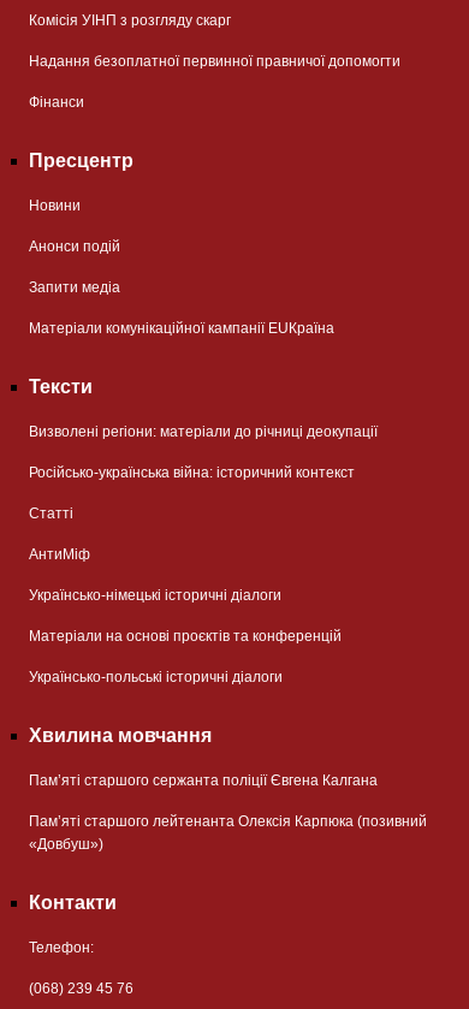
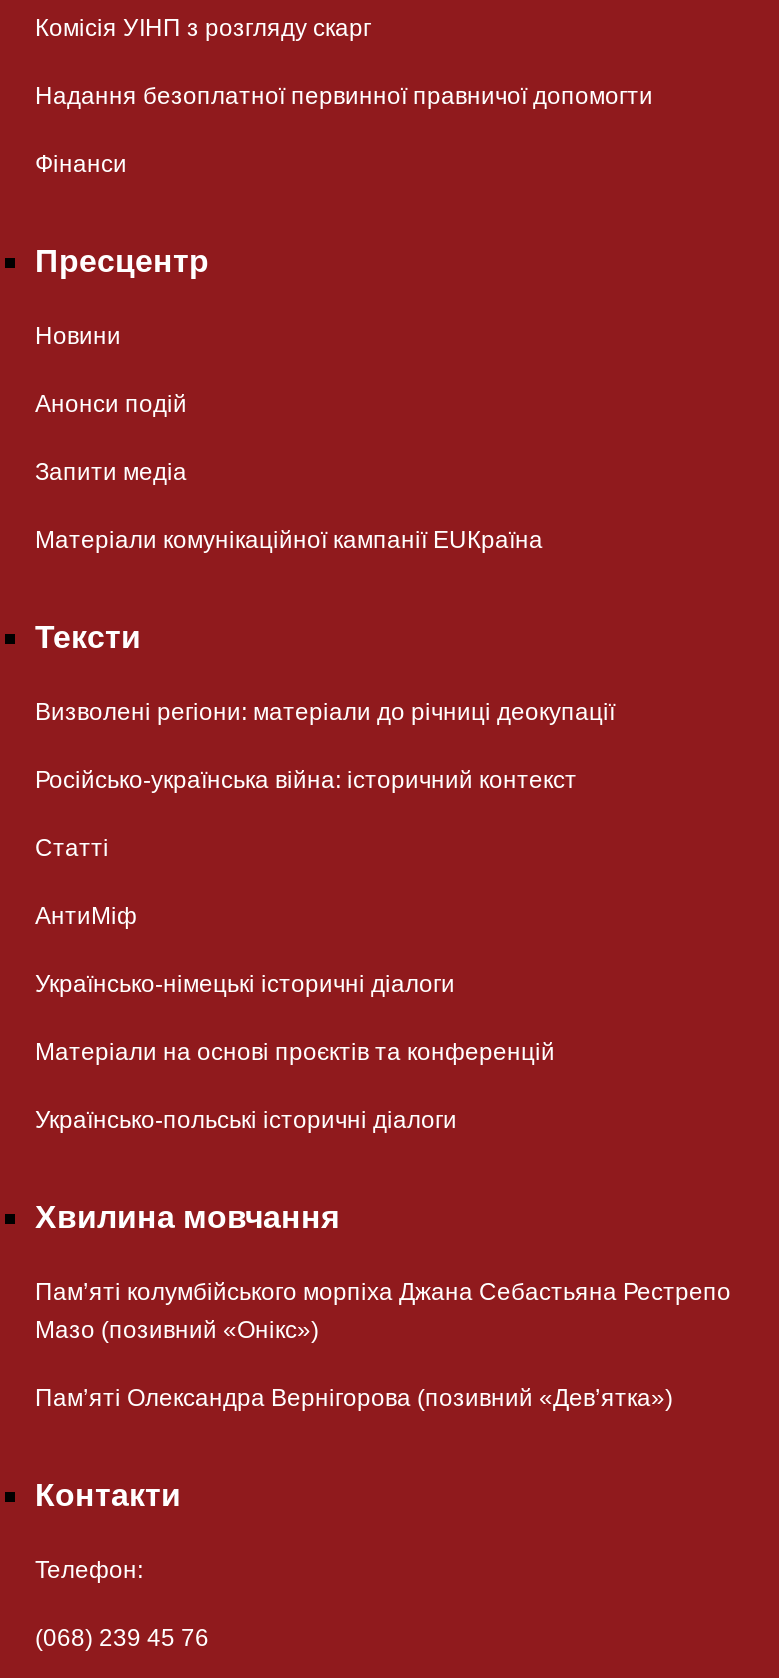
[29,772,378,789] Пам’яті старшого сержанта поліції Євгена Калгана -> [35,1278,731,1344] Пам’яті колумбійського морпіха Джана Себастьяна Рестрепо | Мазо (позивний «Онікс»)
[29,813,427,853] Пам’яті старшого лейтенанта Олексія Карпюка (позивний | «Довбуш») -> [35,1384,673,1412] Пам’яті Олександра Вернігорова (позивний «Дев’ятка»)

